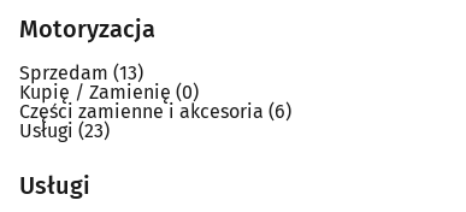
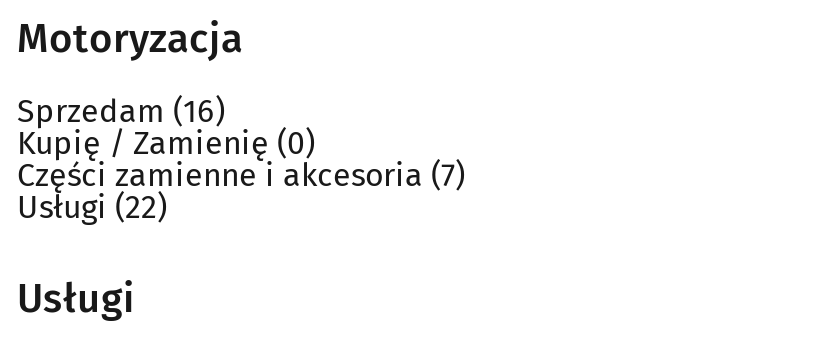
[19,62,143,85] Sprzedam (13) -> [17,91,225,129] Sprzedam (16)
[19,101,291,123] Części zamienne i akcesoria (6) -> [17,155,465,193] Części zamienne i akcesoria (7)
[19,120,110,143] Usługi (23) -> [17,187,167,225] Usługi (22)

